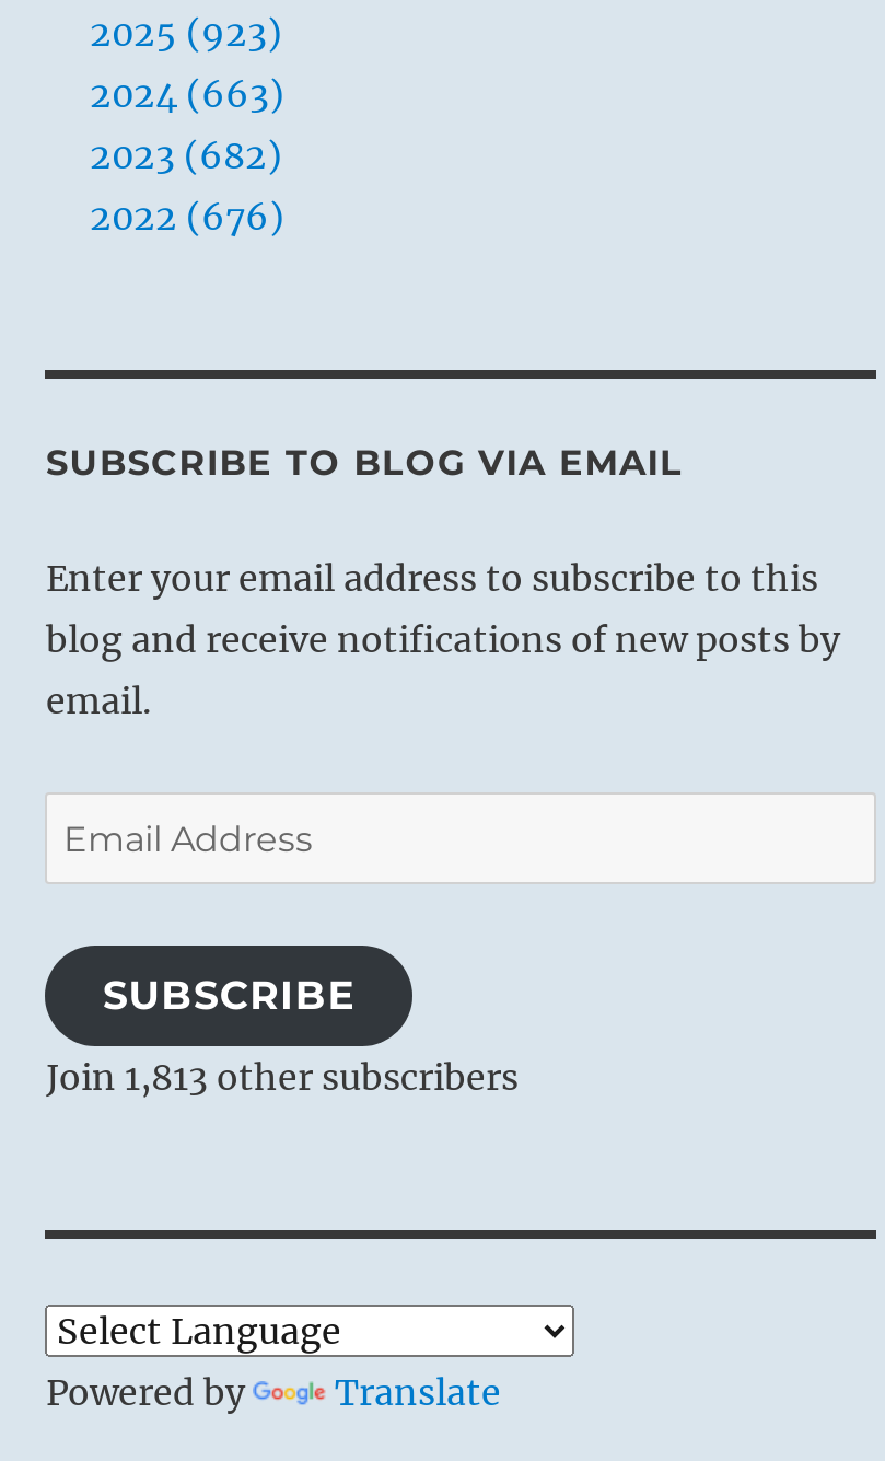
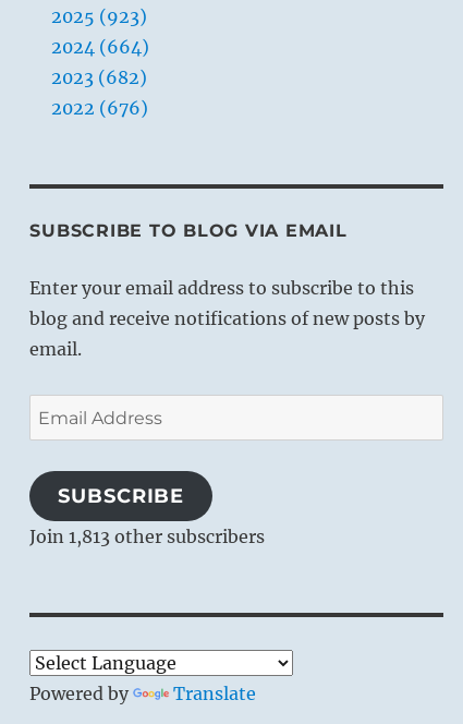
[90,71,284,115] 2024 (663) -> [52,36,150,57] 2024 (664)

